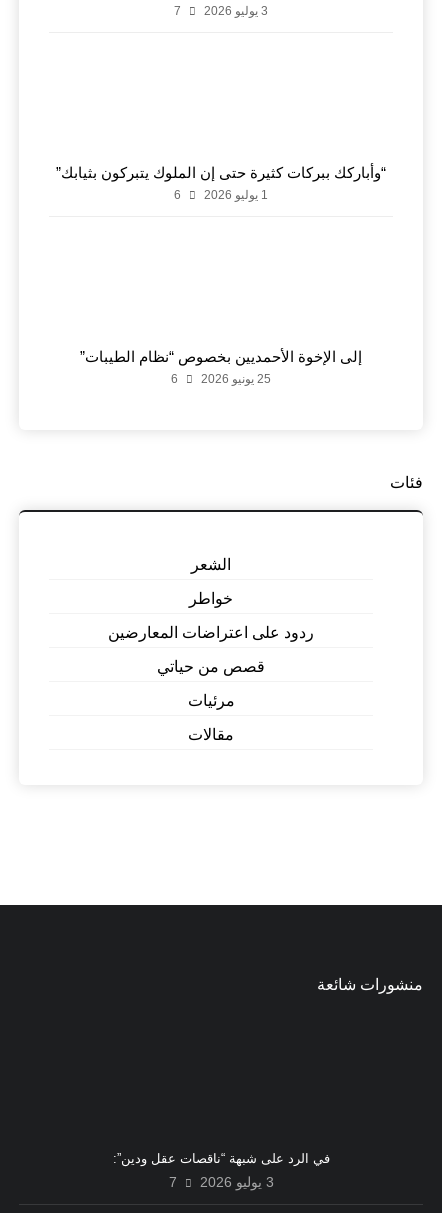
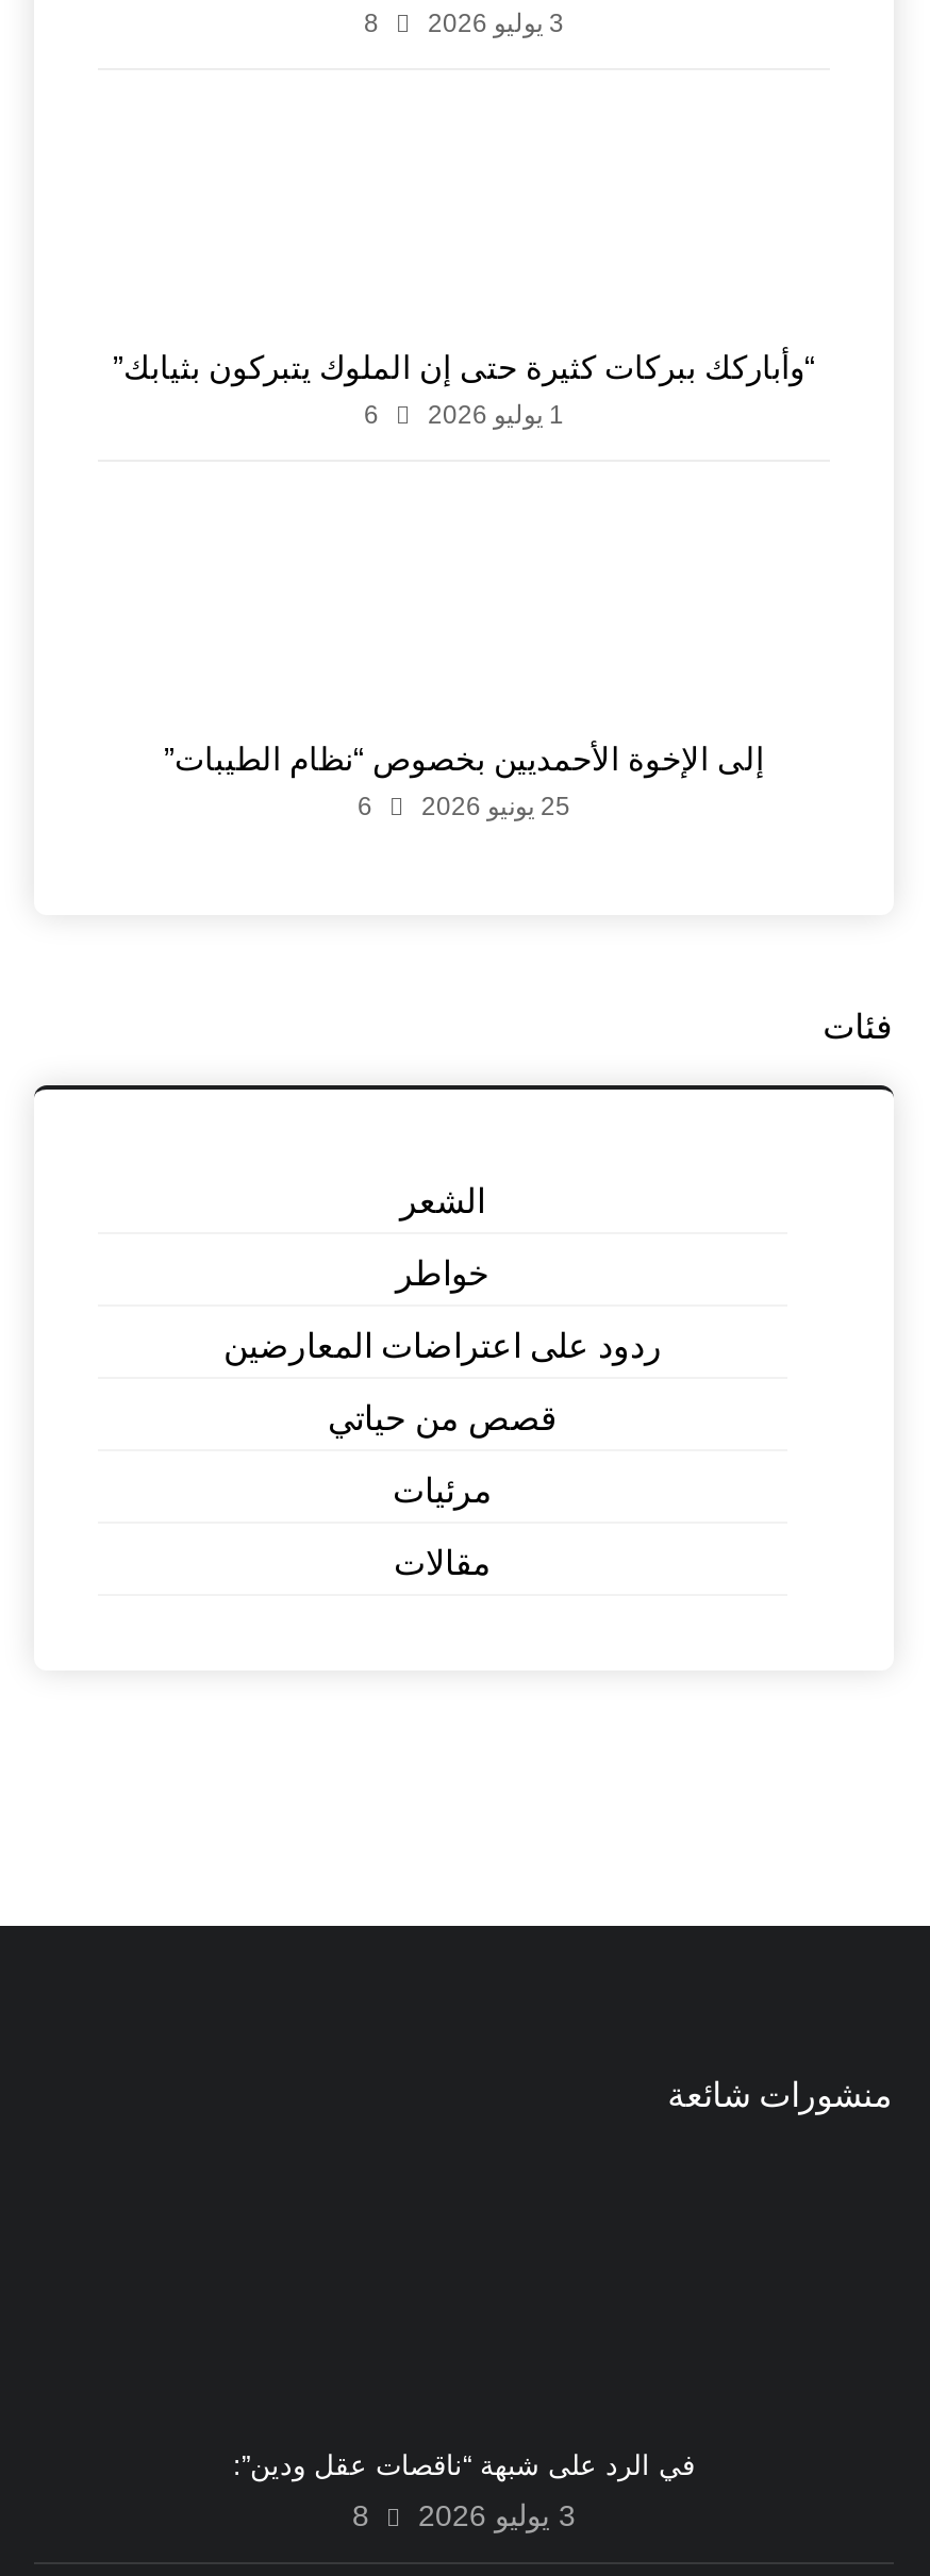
[174,4,181,18] 7 -> [364,9,379,39] 8
[168,1174,176,1190] 7 -> [352,2499,369,2533] 8

